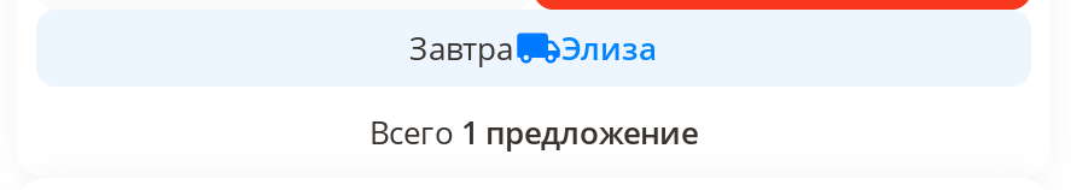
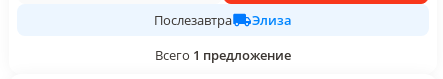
[409,26,513,70] Завтра -> [154,11,232,29] Послезавтра

